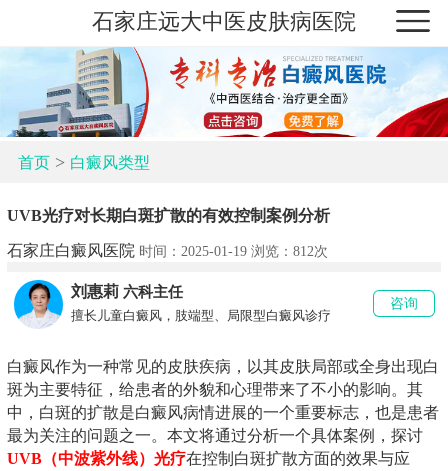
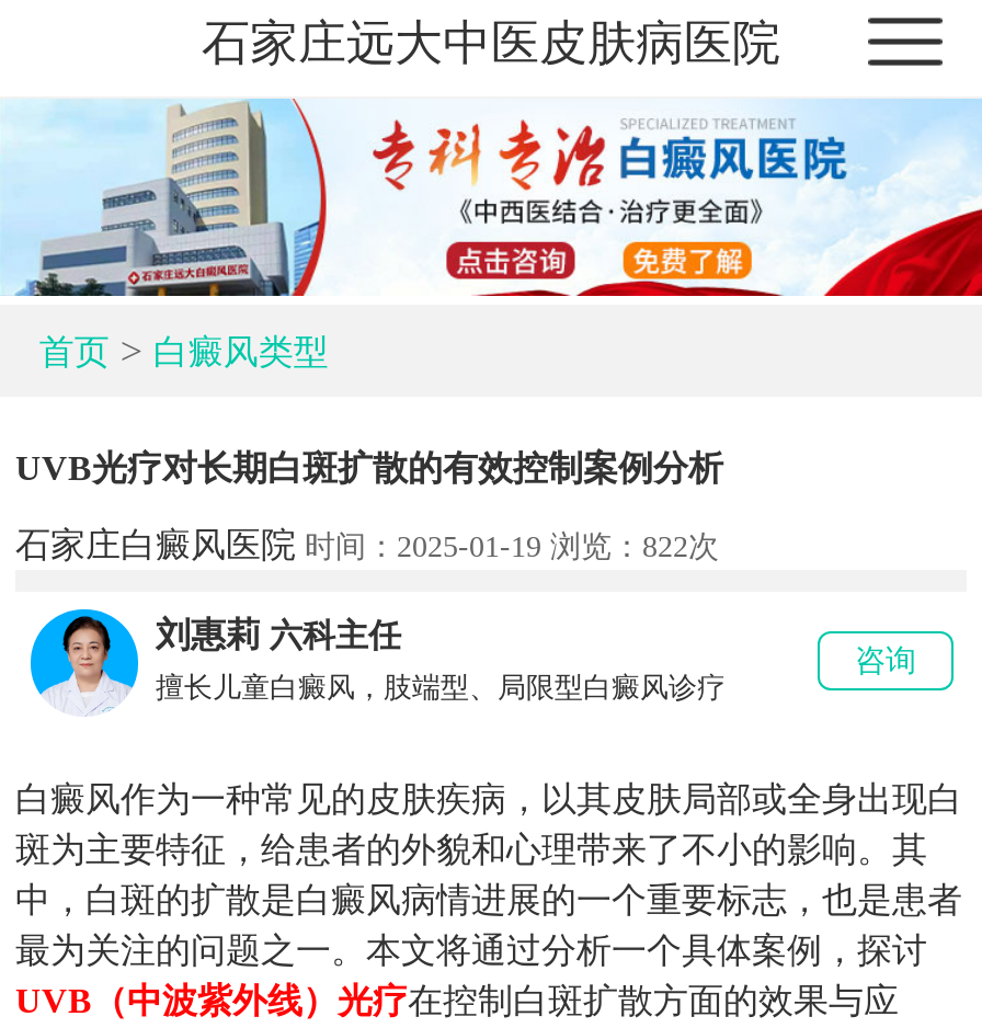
[7,242,328,259] 石家庄白癜风医院时间：2025-01-19 浏览：812次 -> [15,526,719,563] 石家庄白癜风医院时间：2025-01-19 浏览：822次

